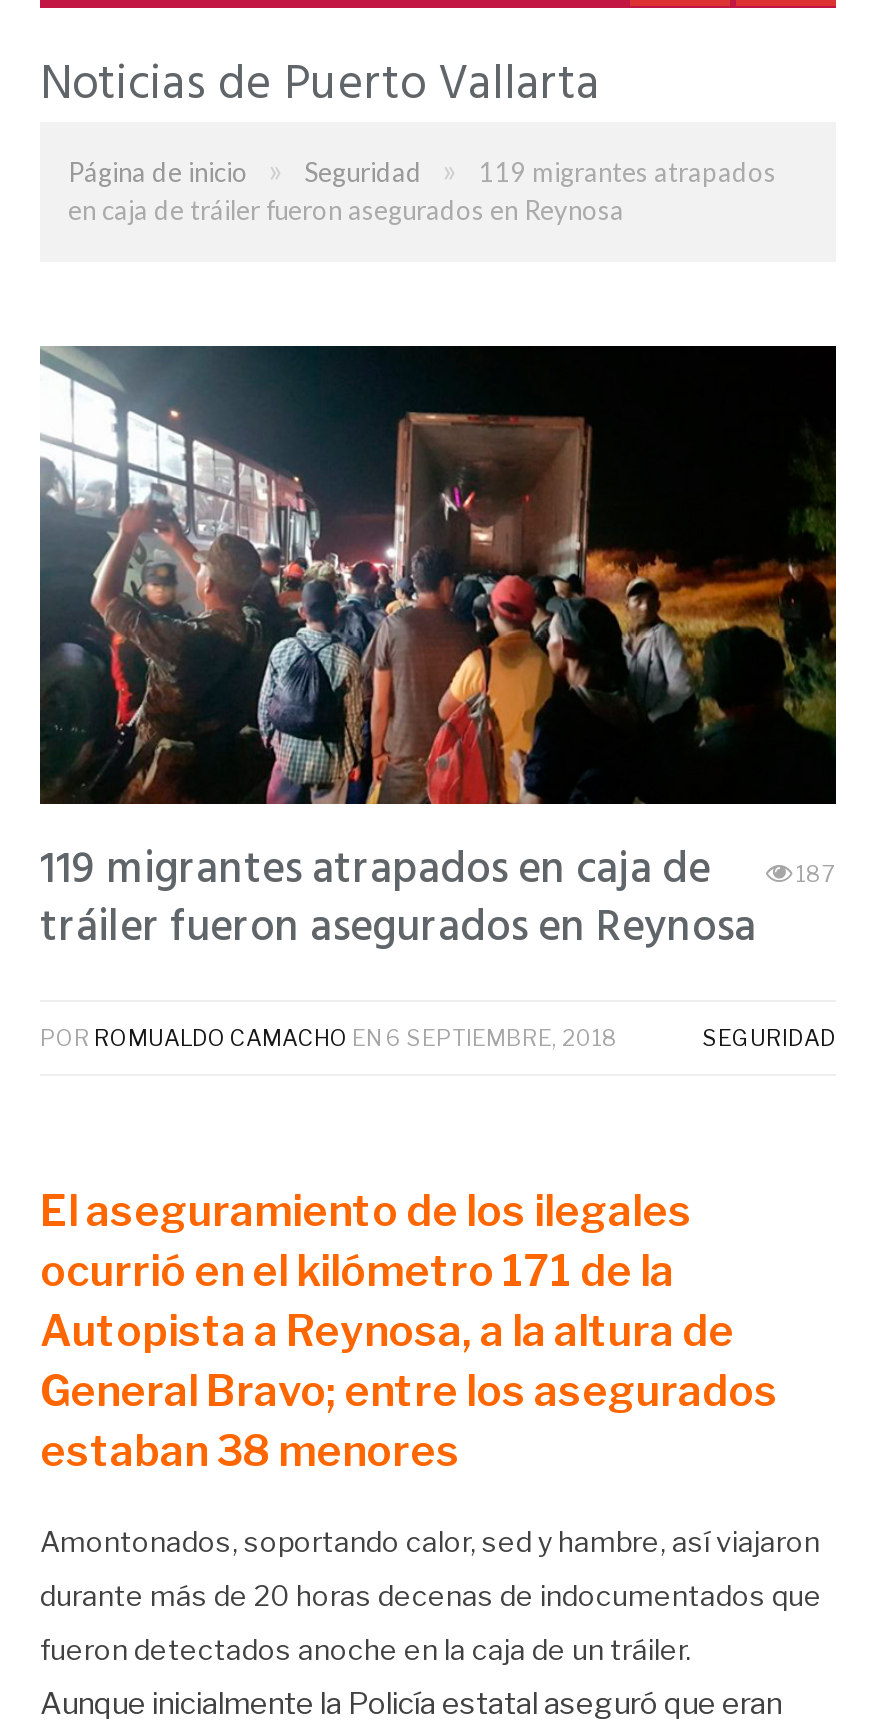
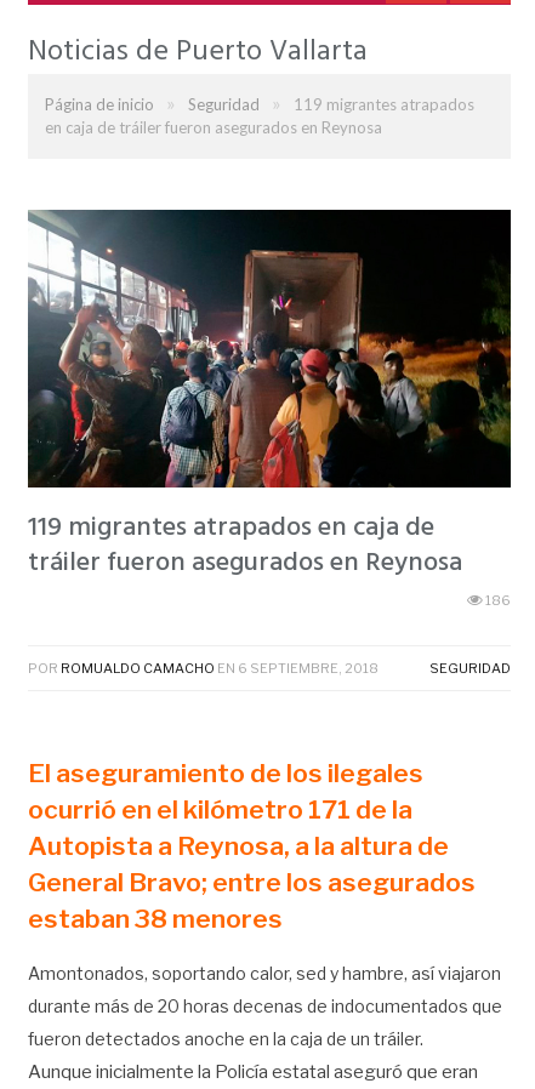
[792,859,836,887] 187 -> [483,591,511,608] 186

